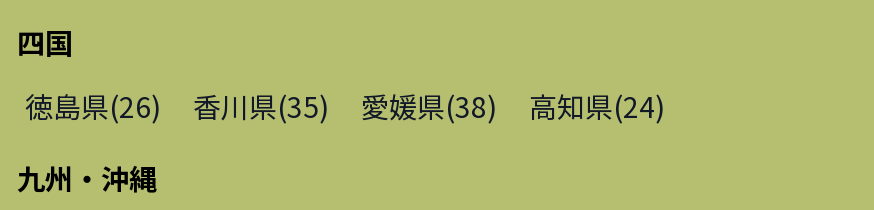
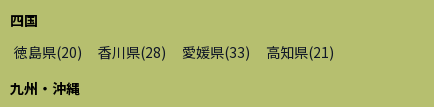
[25,86,161,126] 徳島県(26) -> [14,42,82,62] 徳島県(20)
[193,86,329,126] 香川県(35) -> [98,42,166,62] 香川県(28)
[361,86,497,126] 愛媛県(38) -> [182,42,250,62] 愛媛県(33)
[529,86,665,126] 高知県(24) -> [266,42,334,62] 高知県(21)

